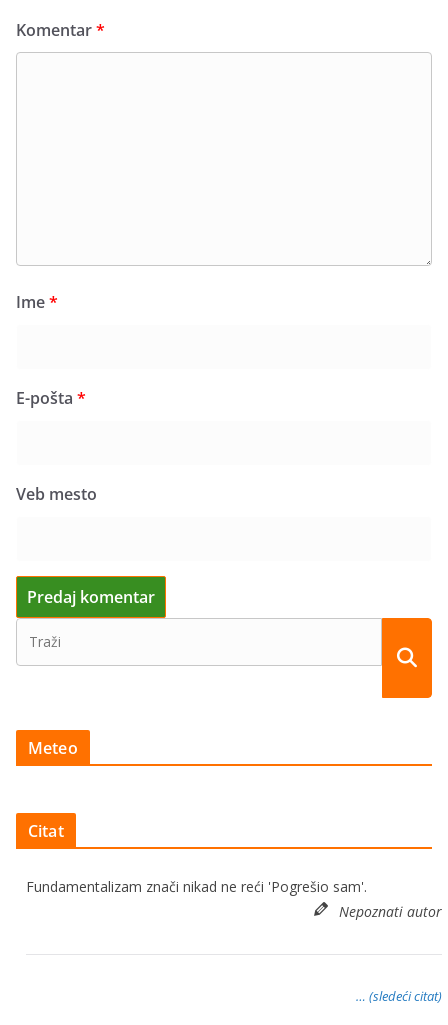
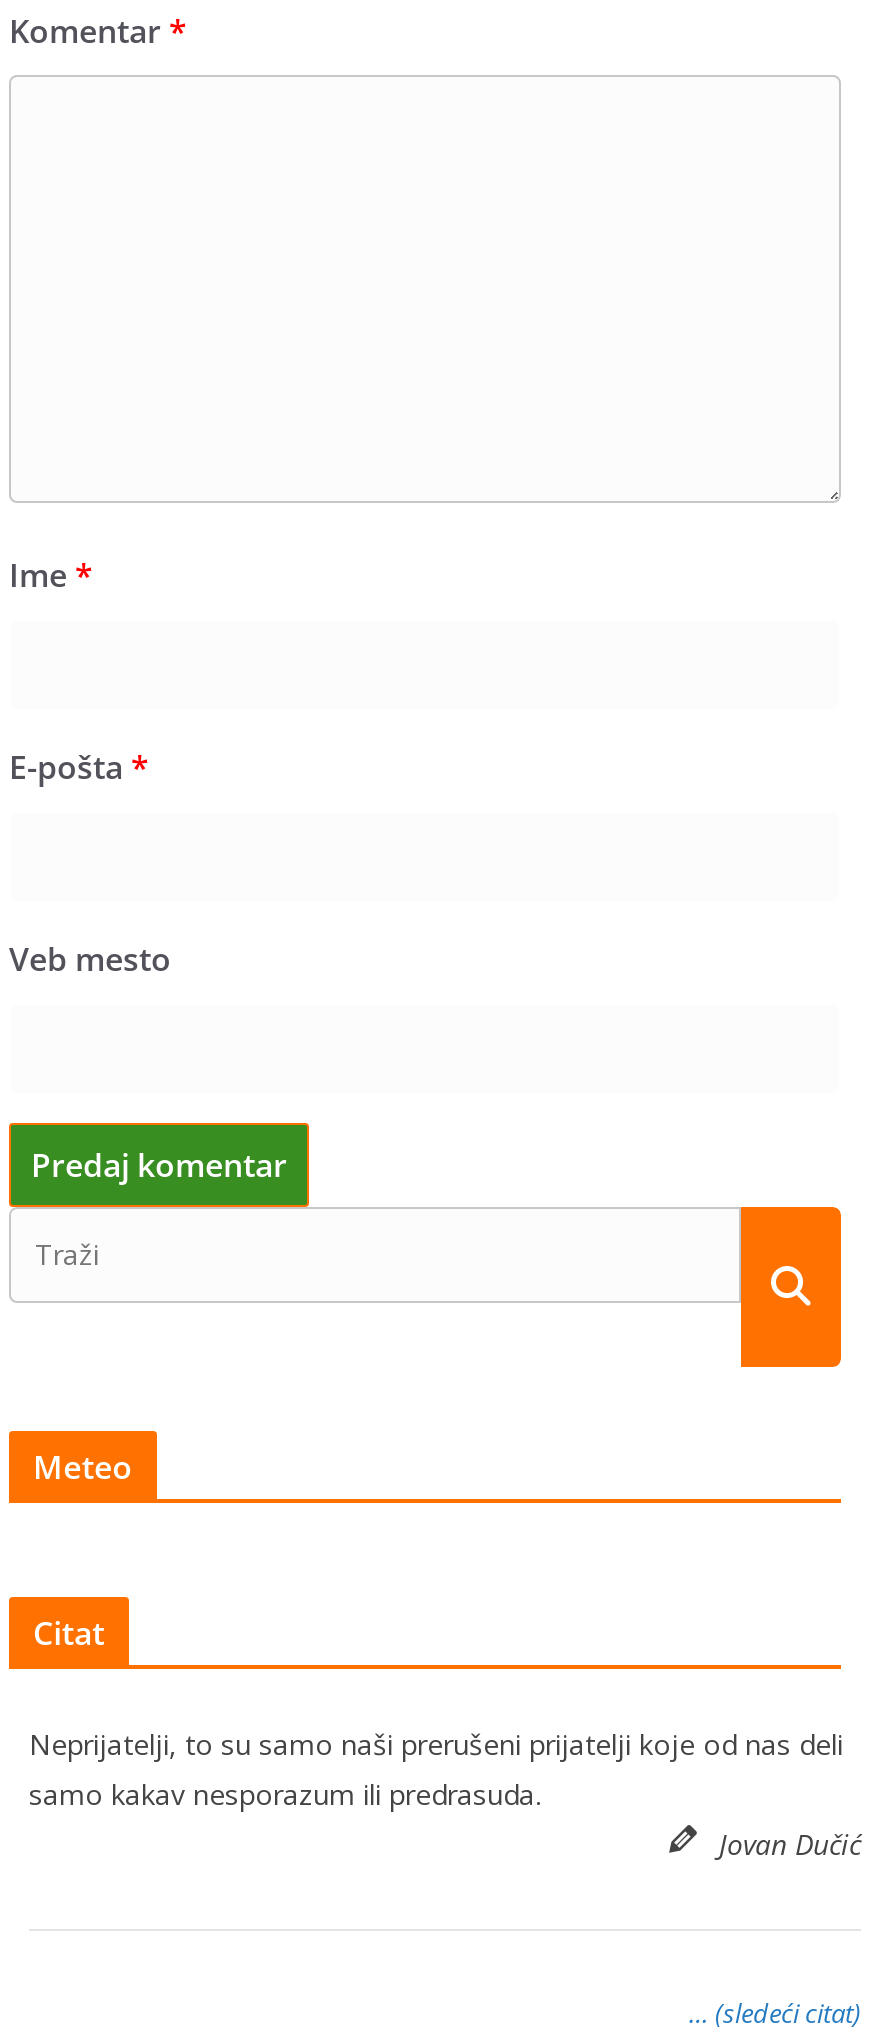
[26,877,442,921] Fundamentalizam znači nikad ne reći 'Pogrešio sam'. | Nepoznati autor -> [29,1725,861,1863] Neprijatelji, to su samo naši prerušeni prijatelji koje od nas deli | samo kakav nesporazum ili predrasuda. | Jovan Dučić

